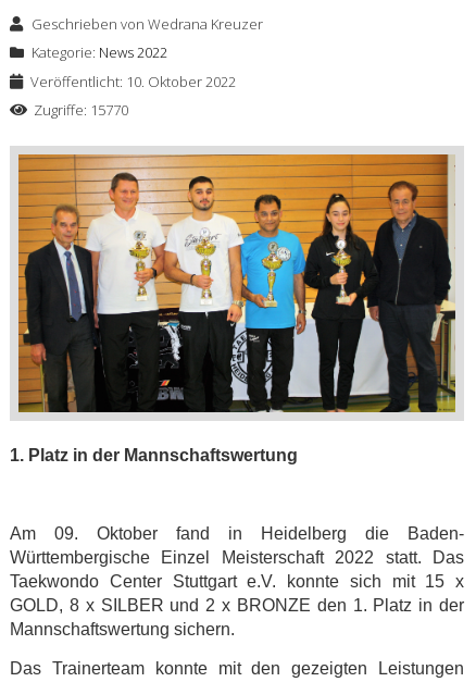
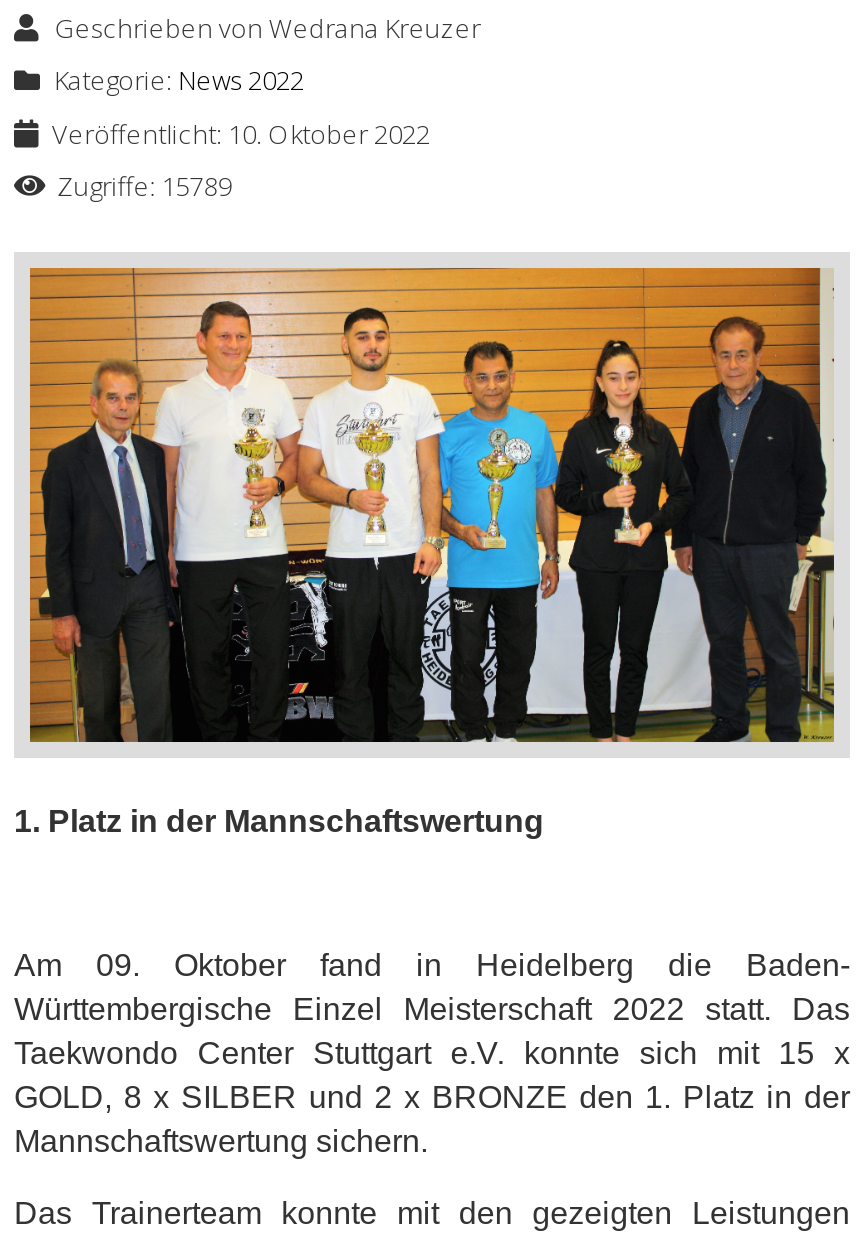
[33,100,128,120] Zugriffe: 15770 -> [58,168,232,204] Zugriffe: 15789

